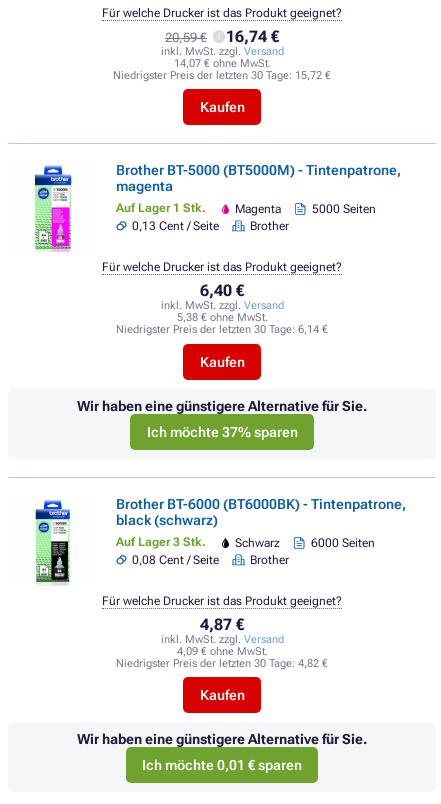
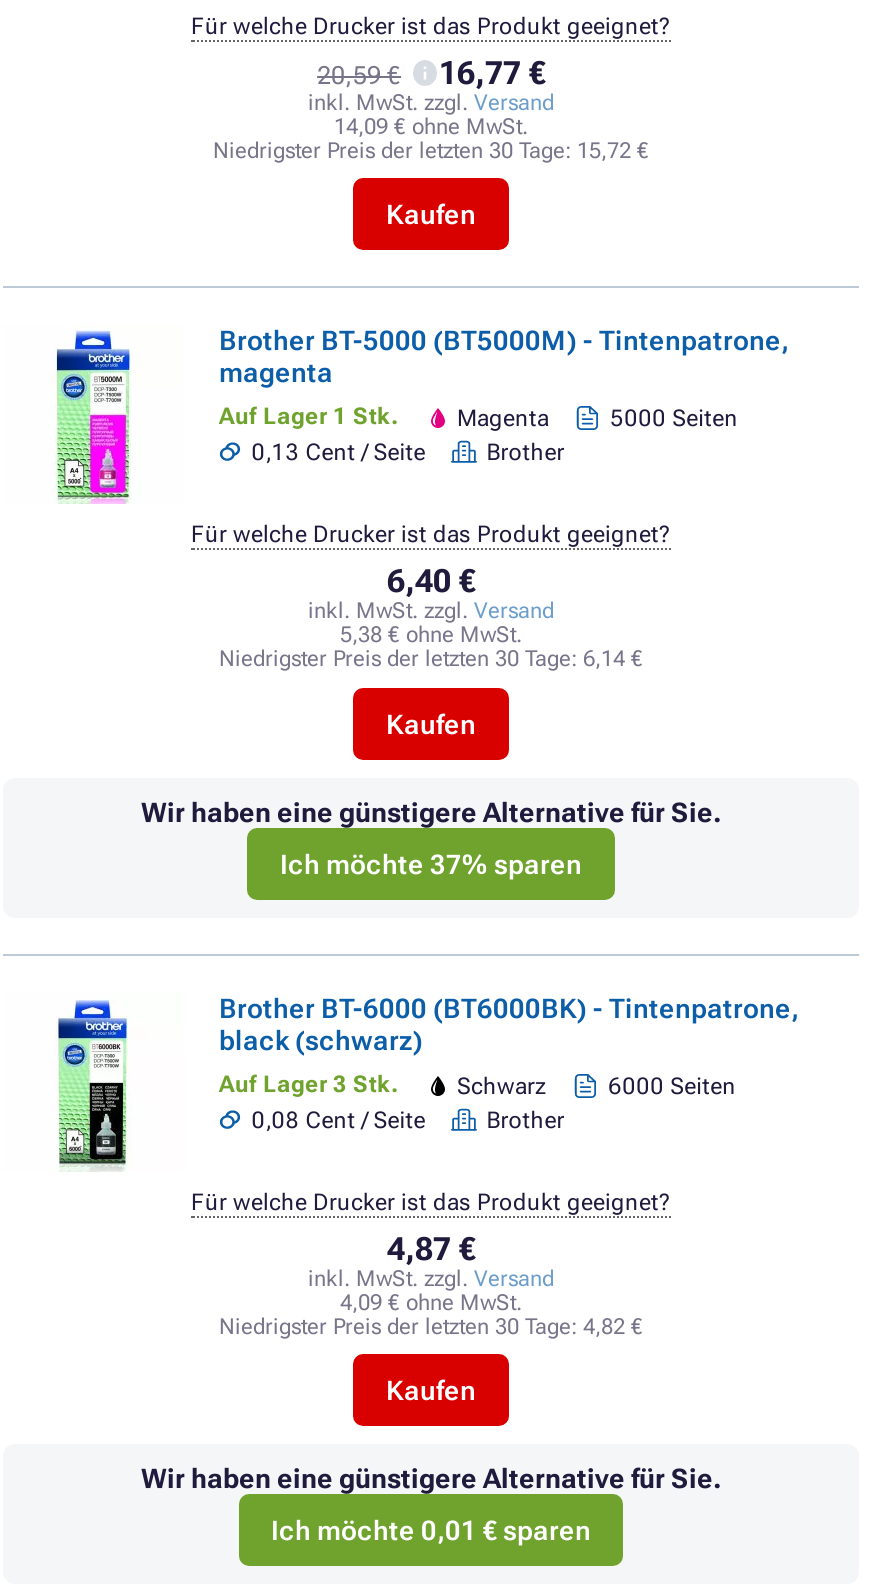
[165,27,279,46] 20,59 € 16,74 € -> [317,54,545,92] 20,59 € 16,77 €
[173,57,270,70] 14,07 € ohne MwSt. -> [334,114,528,140] 14,09 € ohne MwSt.

